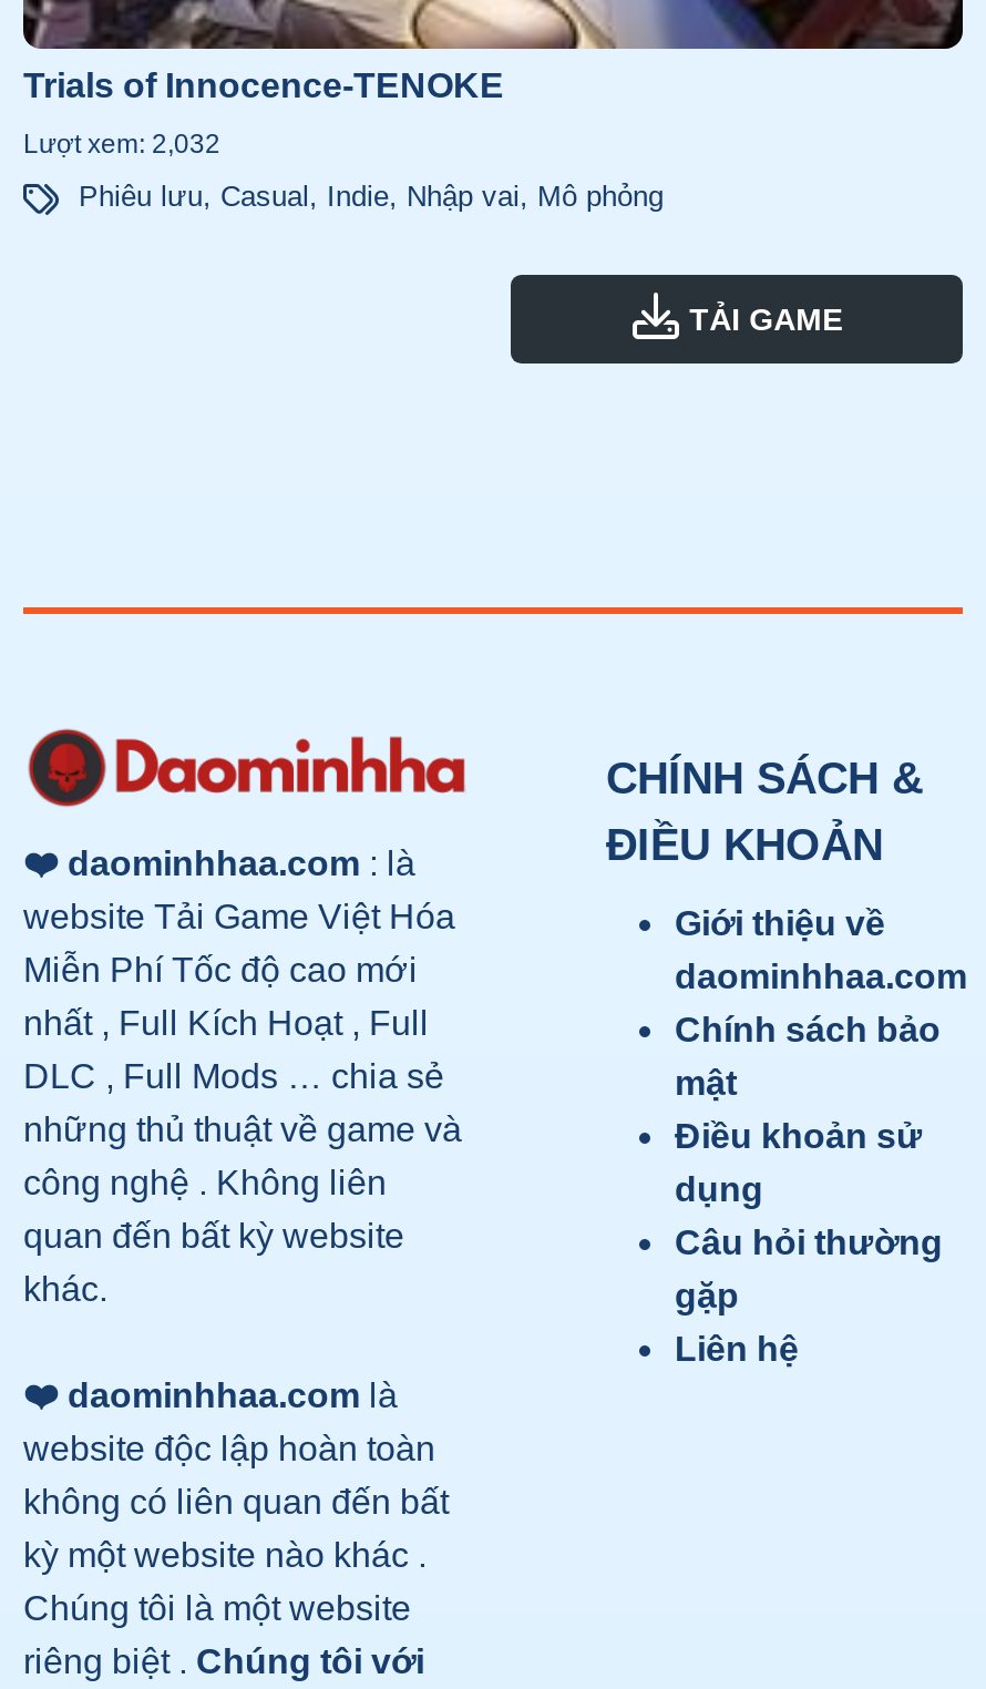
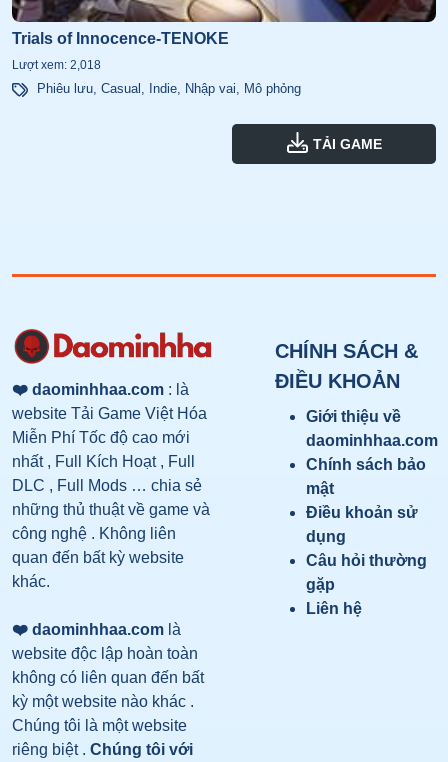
[23,129,220,160] Lượt xem: 2,032 -> [12,58,101,72] Lượt xem: 2,018

